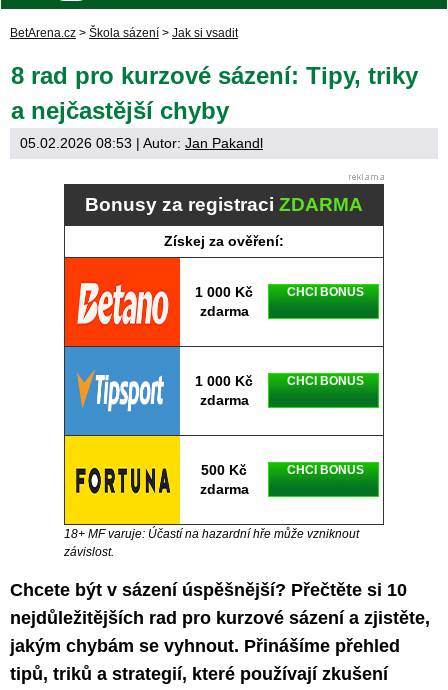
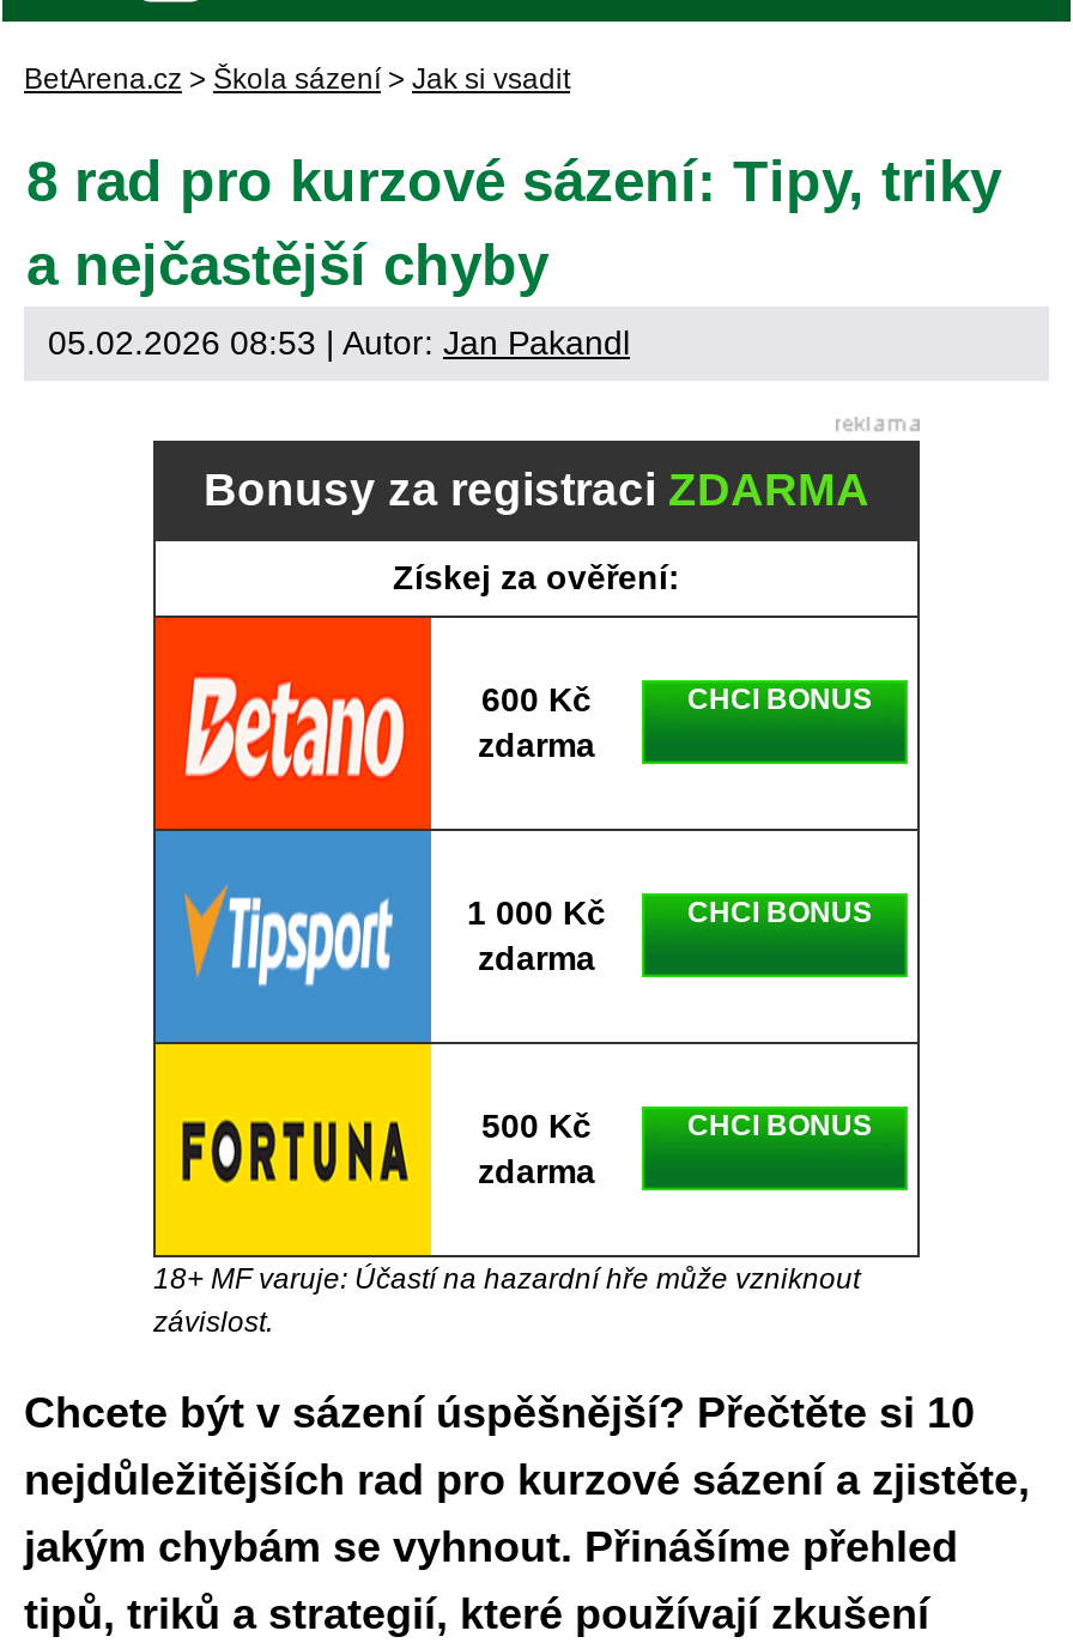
[195,284,253,300] 1 000 Kč -> [481,680,592,719] 600 Kč

